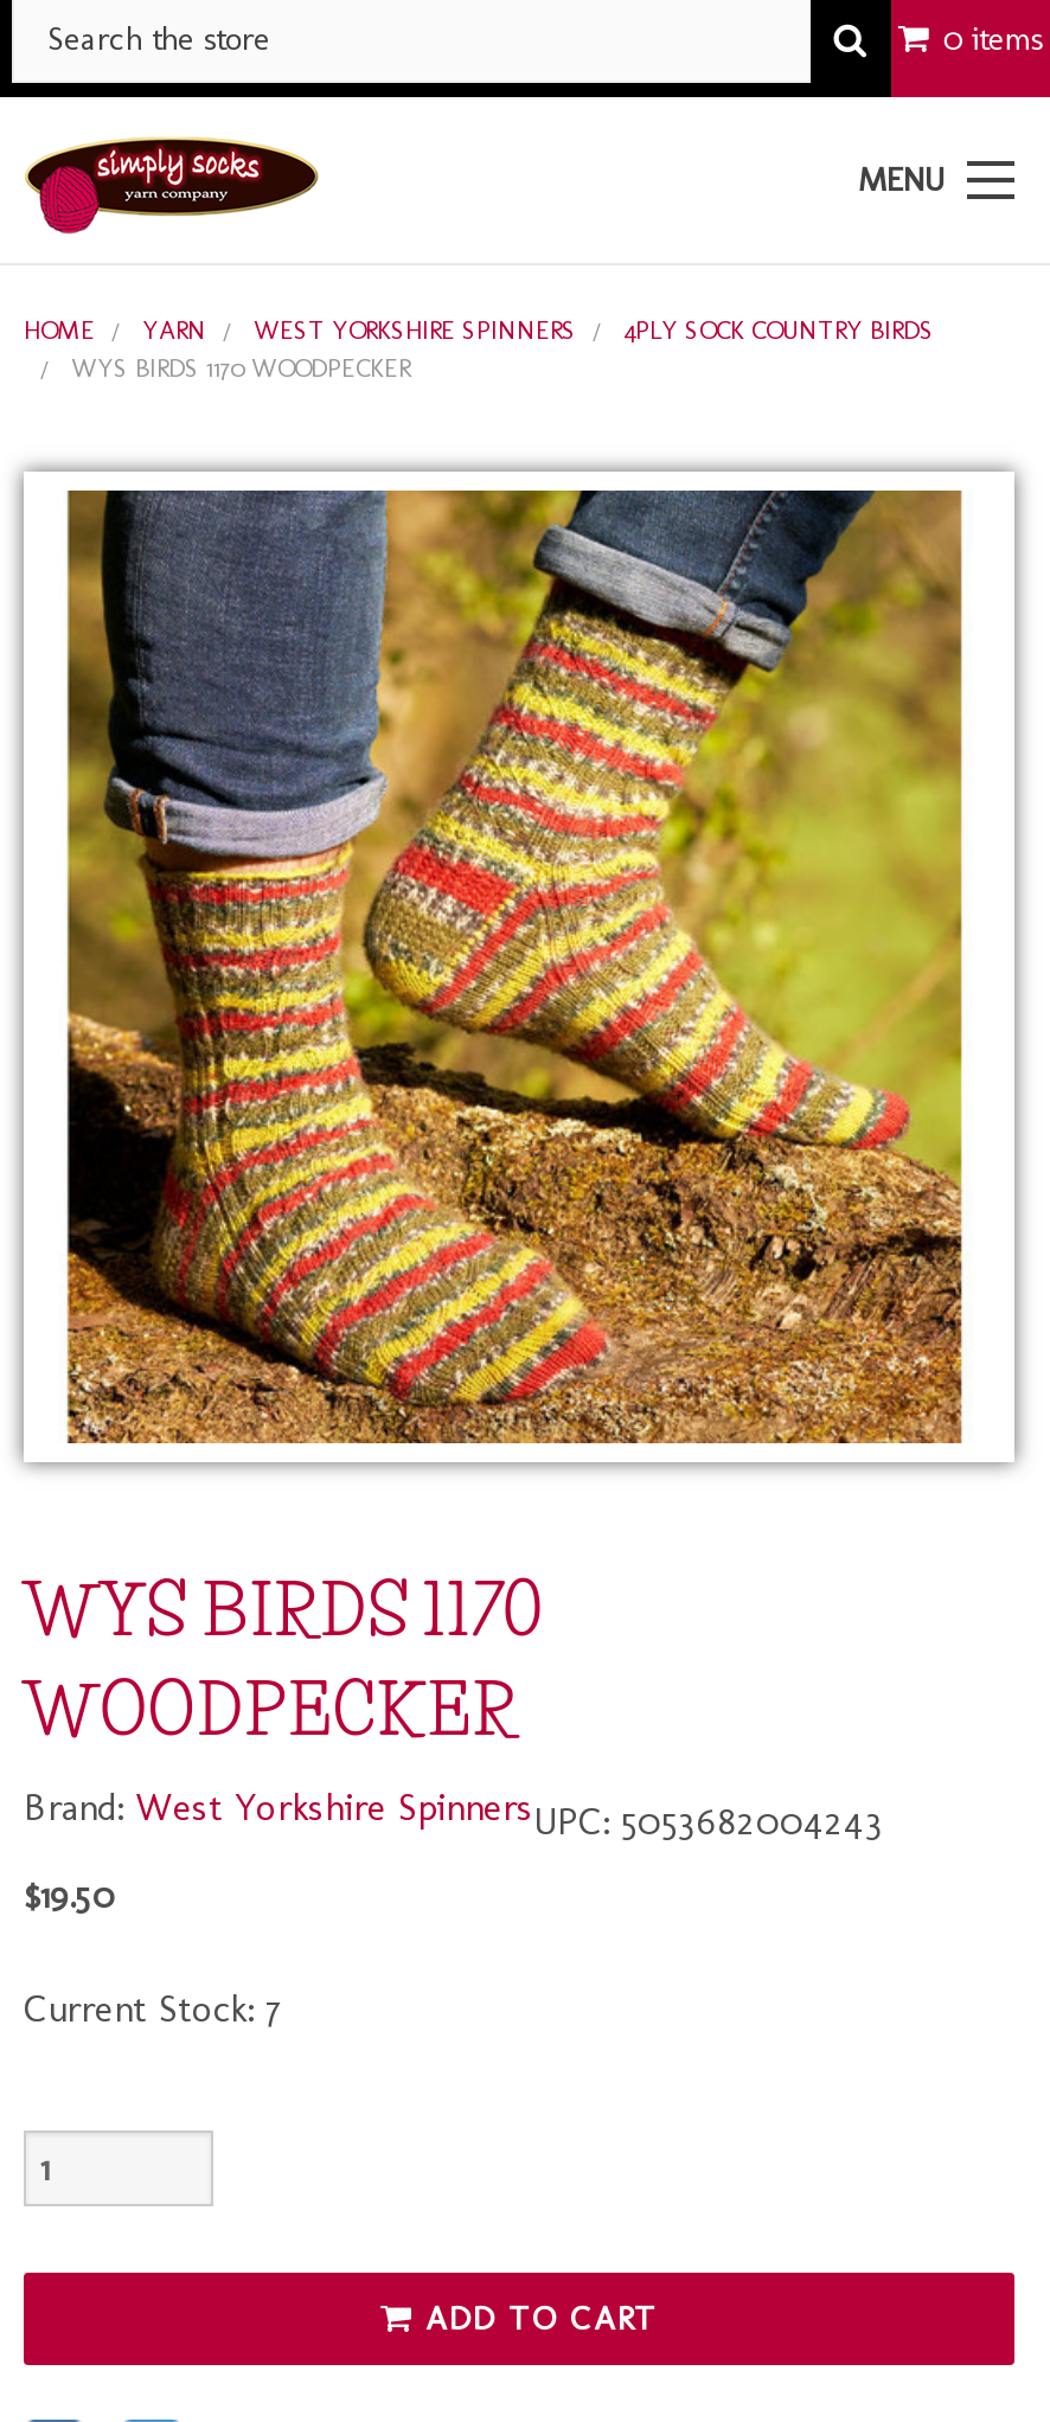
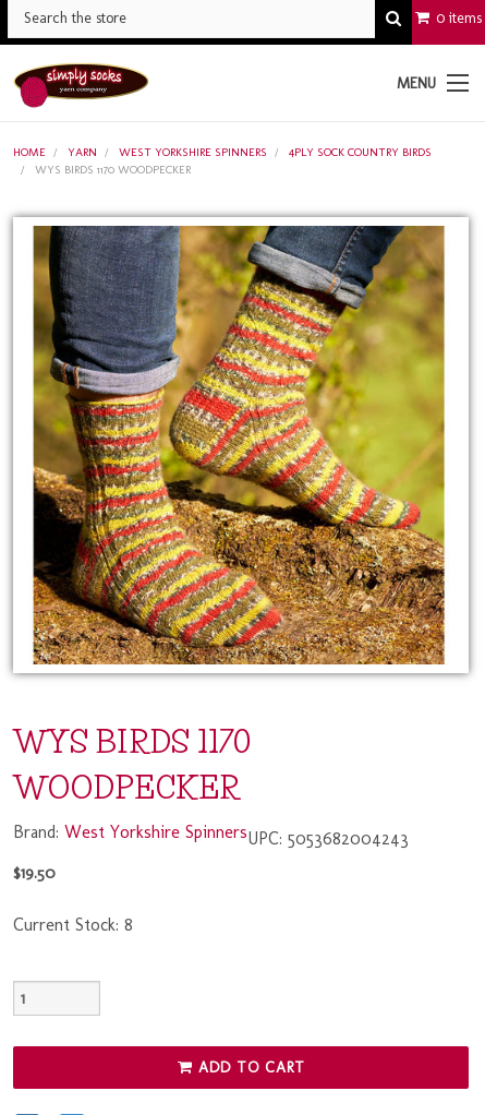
[24,1986,280,2031] Current Stock: 7 -> [13,914,133,935] Current Stock: 8

